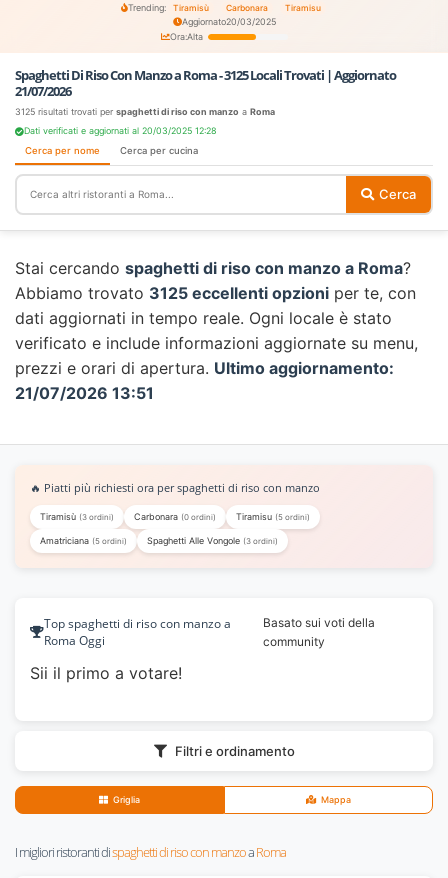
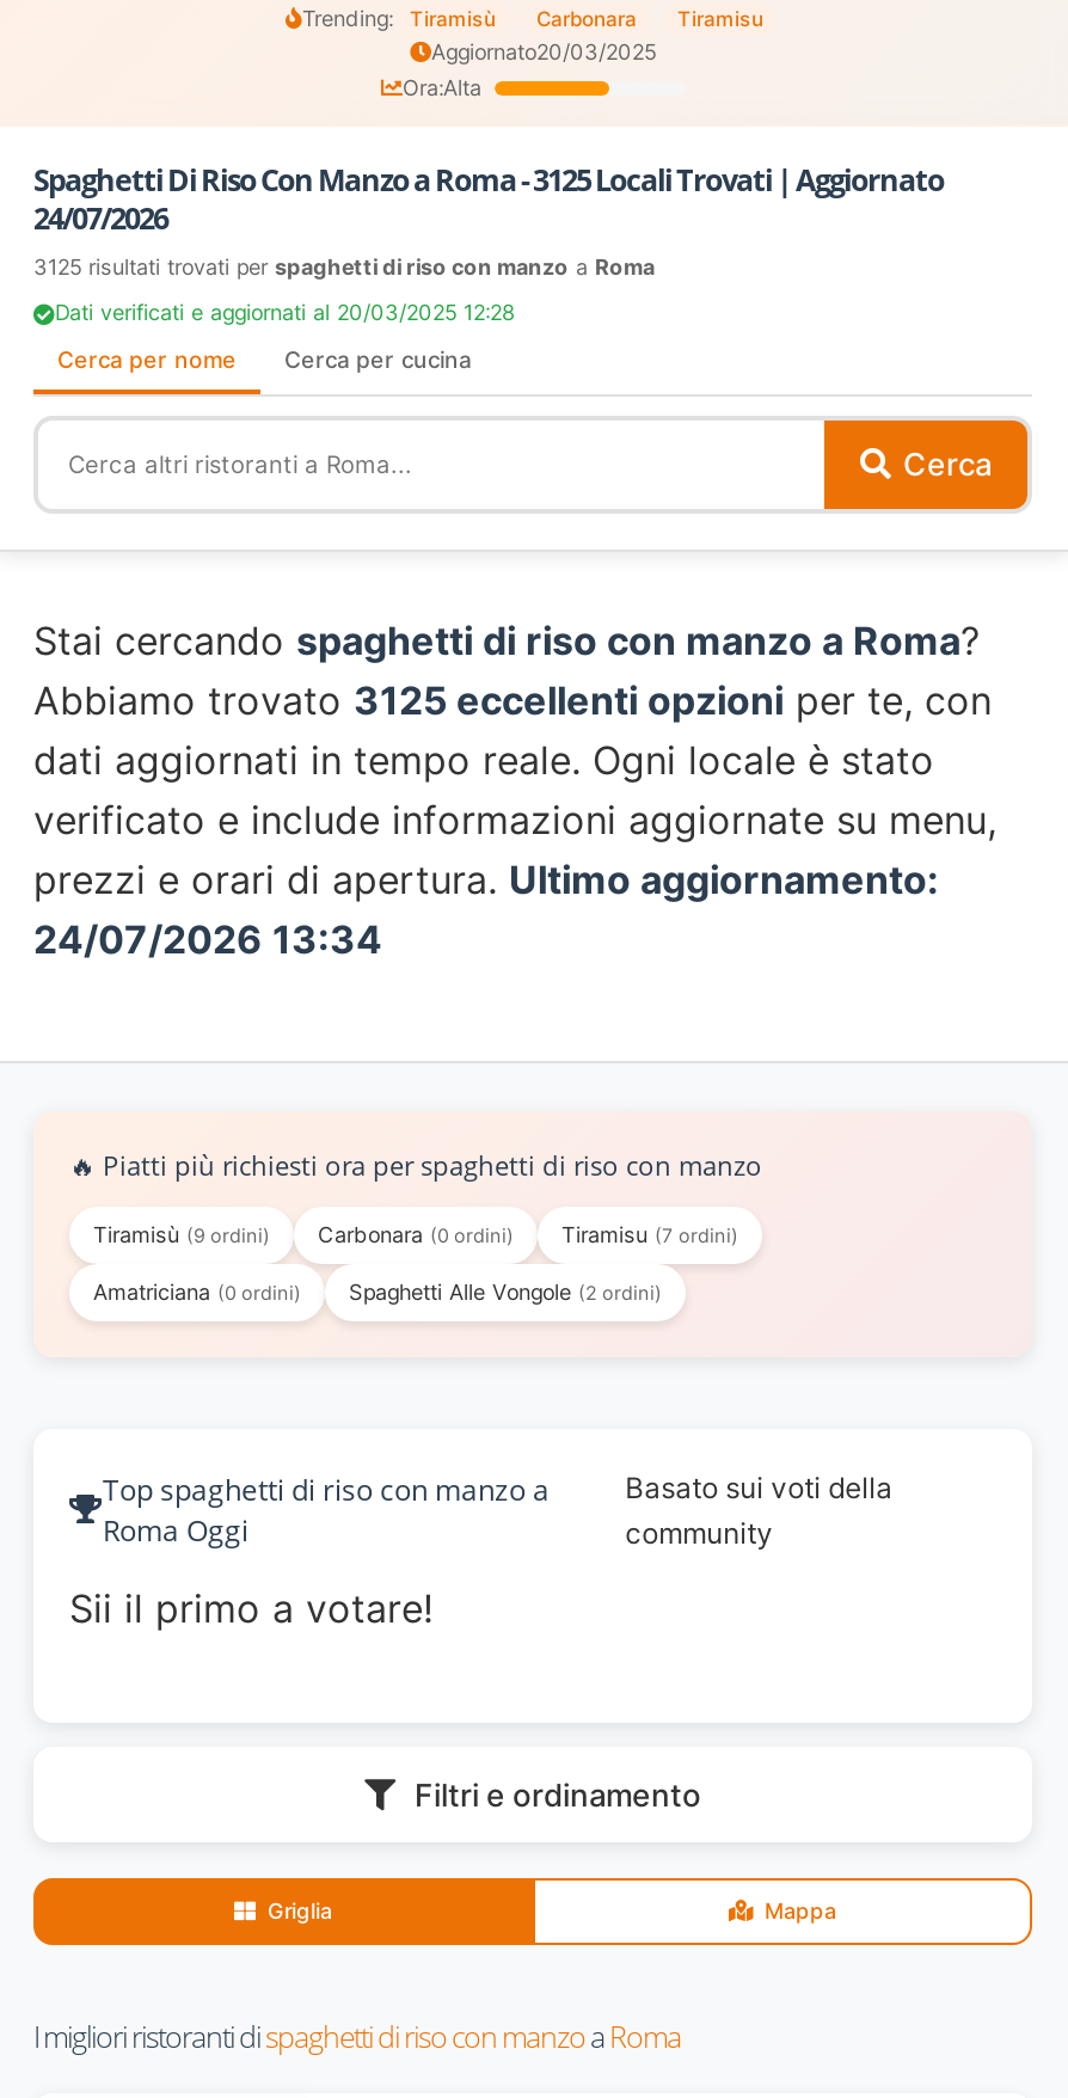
[15,83,71,100] 21/07/2026 -> [33,198,167,239] 24/07/2026
[15,383,154,403] 21/07/2026 13:51 -> [33,915,382,963] 24/07/2026 13:34
[40,510,114,521] Tiramisù (3 ordini) -> [93,1220,270,1246] Tiramisù (9 ordini)
[236,510,310,521] Tiramisu (5 ordini) -> [561,1220,738,1246] Tiramisu (7 ordini)
[40,534,127,545] Amatriciana (5 ordini) -> [93,1277,301,1303] Amatriciana (0 ordini)
[147,534,278,545] Spaghetti Alle Vongole (3 ordini) -> [349,1277,662,1303] Spaghetti Alle Vongole (2 ordini)

